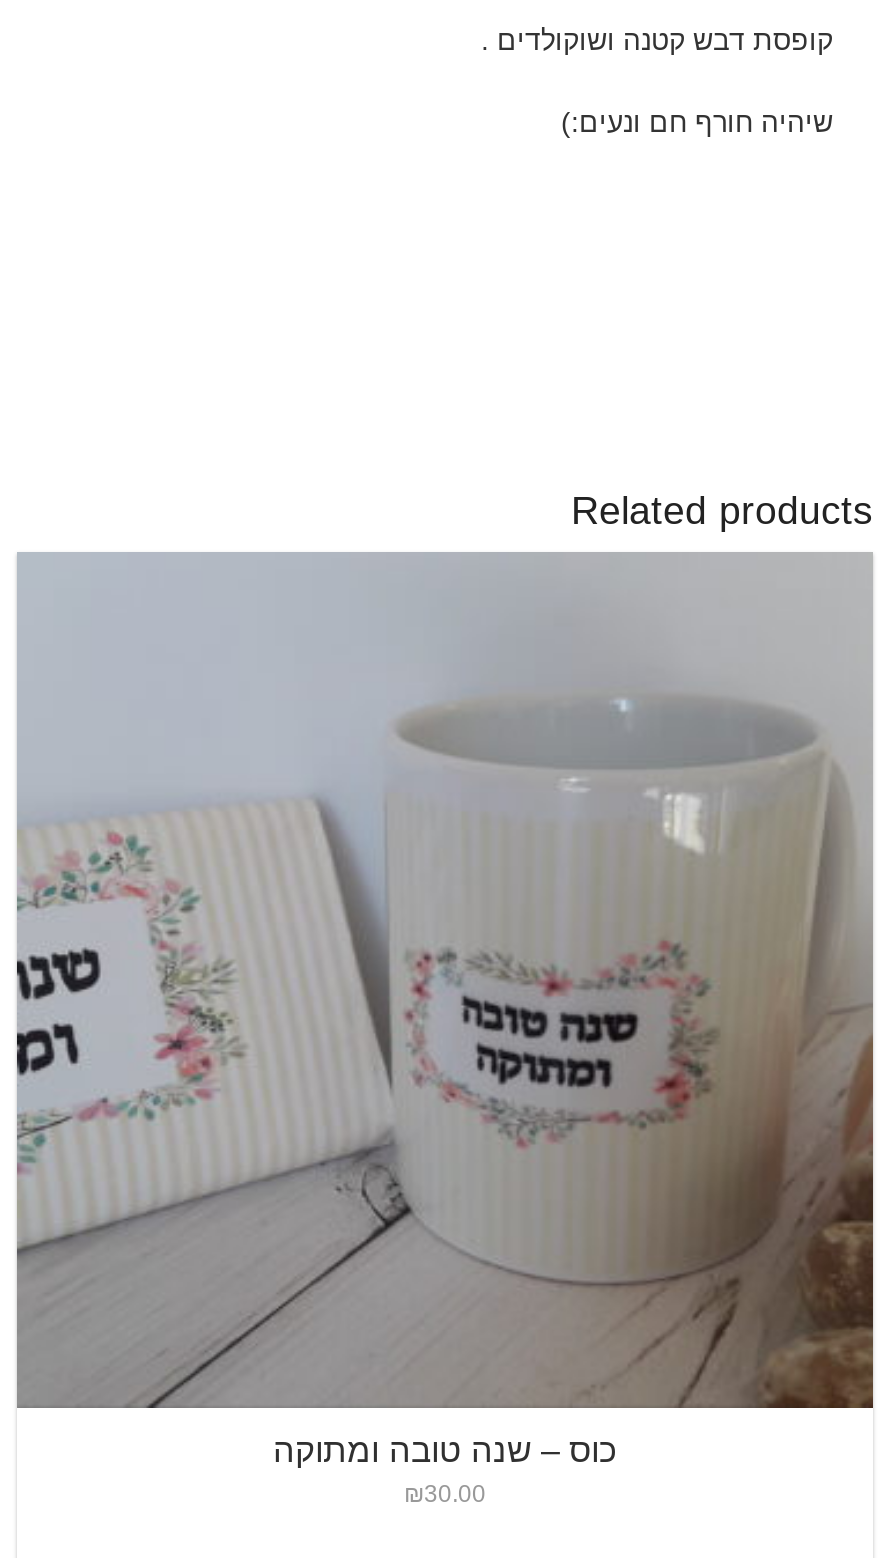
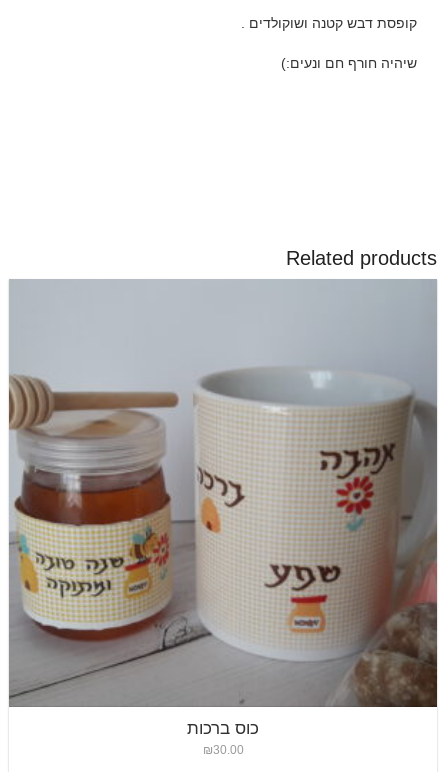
[15,666,875,1471] [image] | כוס – שנה טובה ומתוקה -> [9,346,437,738] [image] | כוס ברכות

